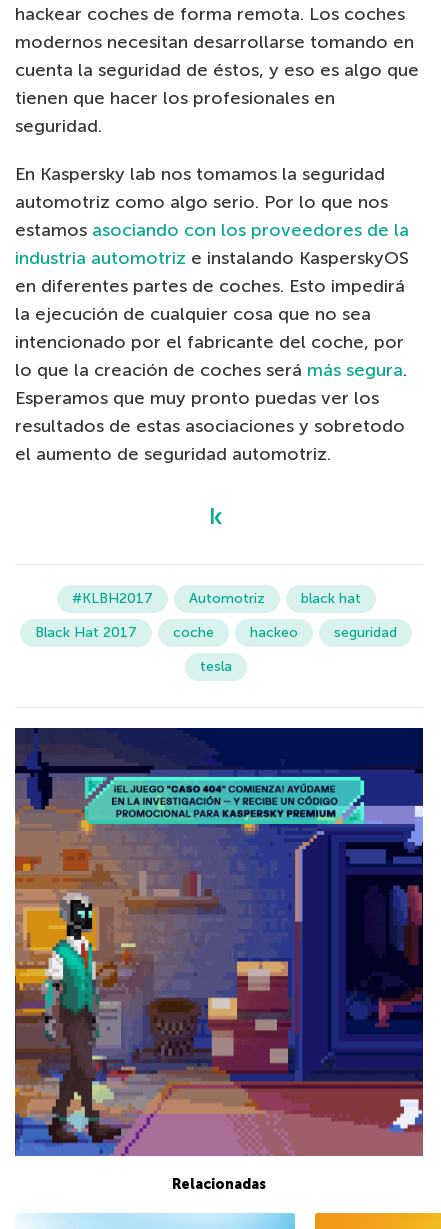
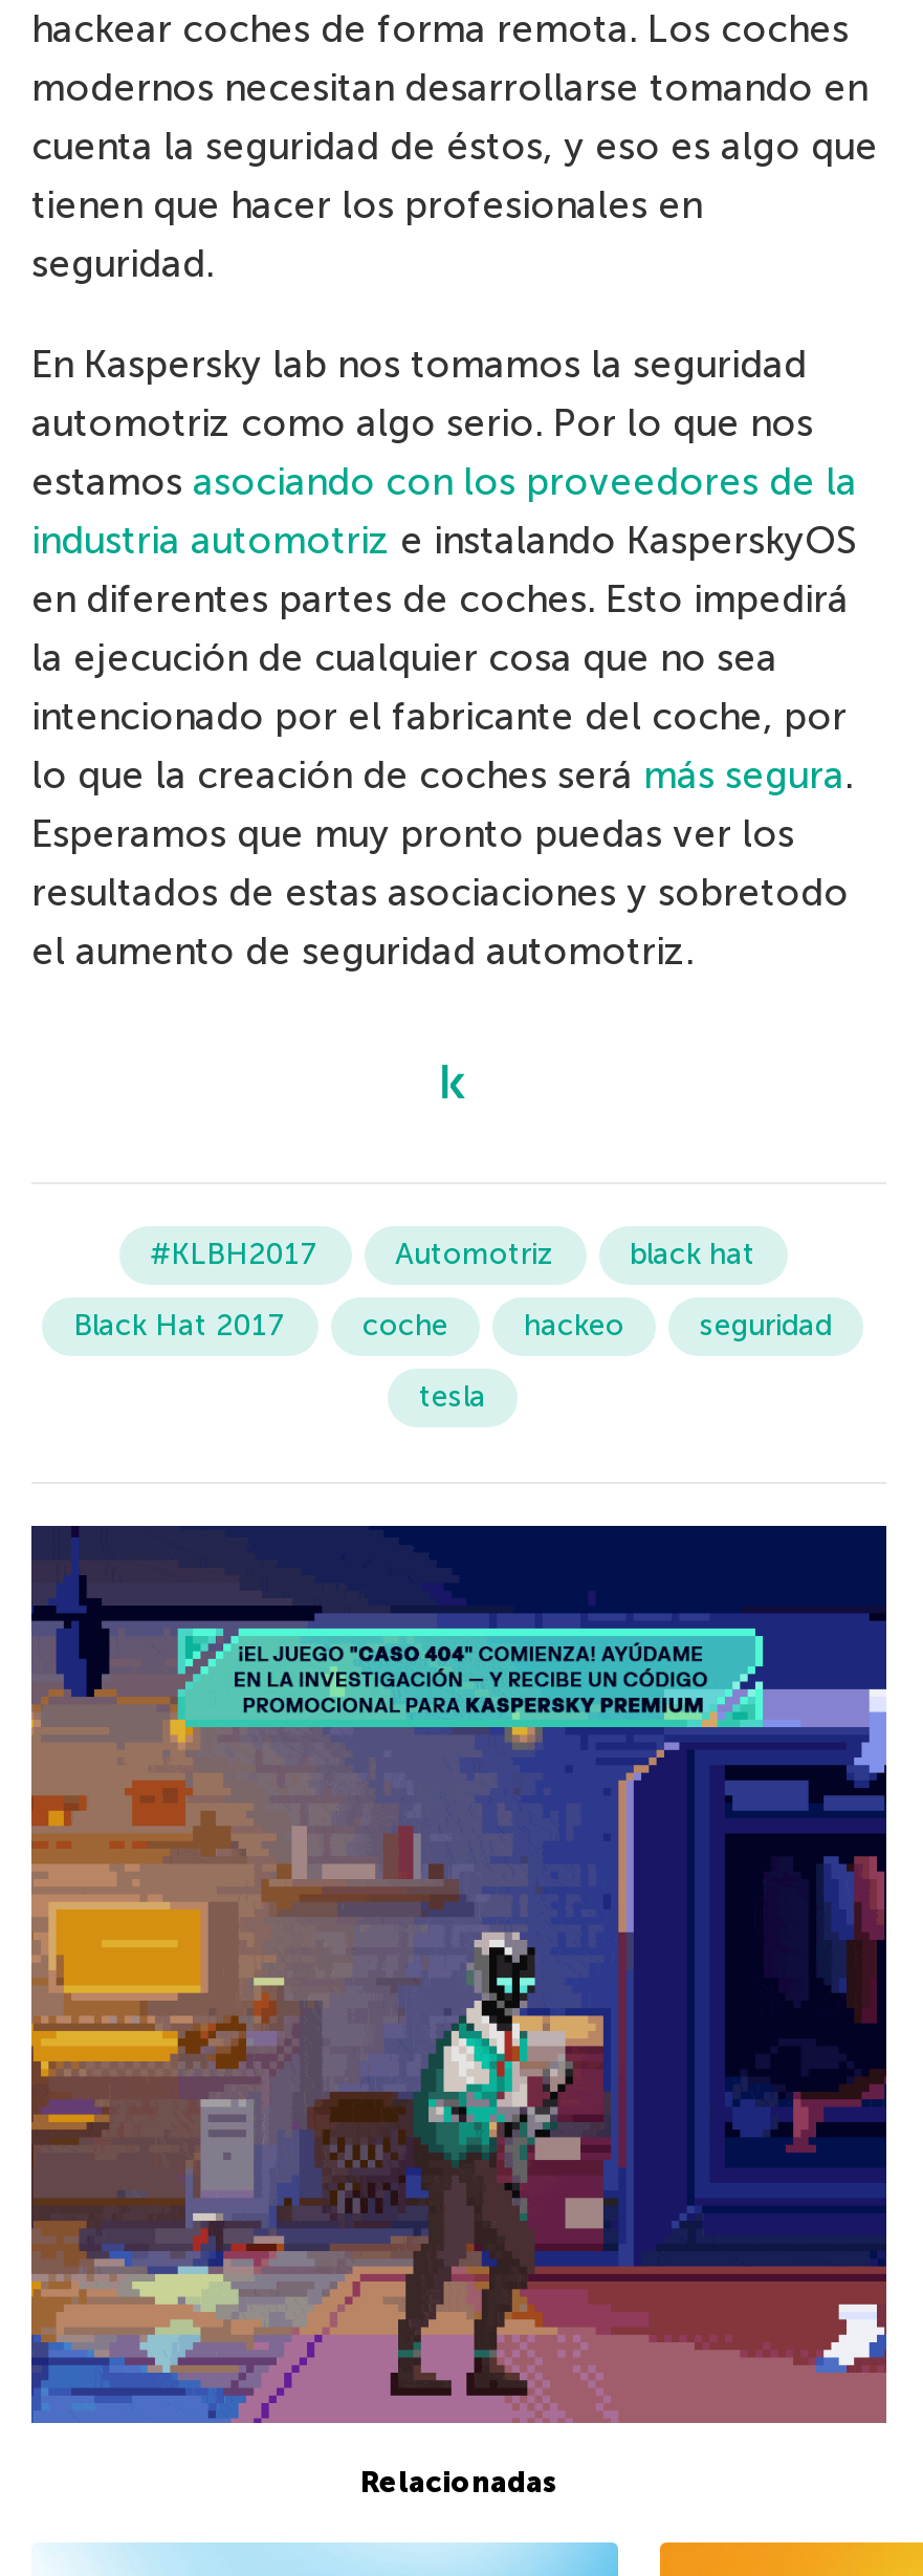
[41,892,135,1144] [image] -> [88,1872,281,2396] [image]
[161,922,273,1143] [image] -> [339,1930,574,2398] [image]

